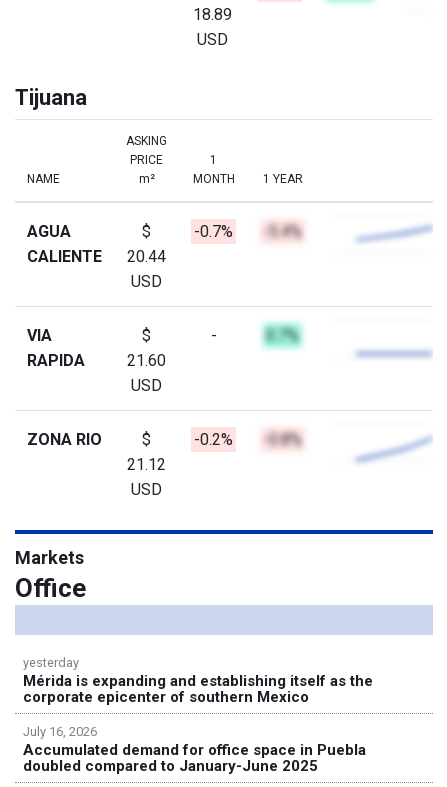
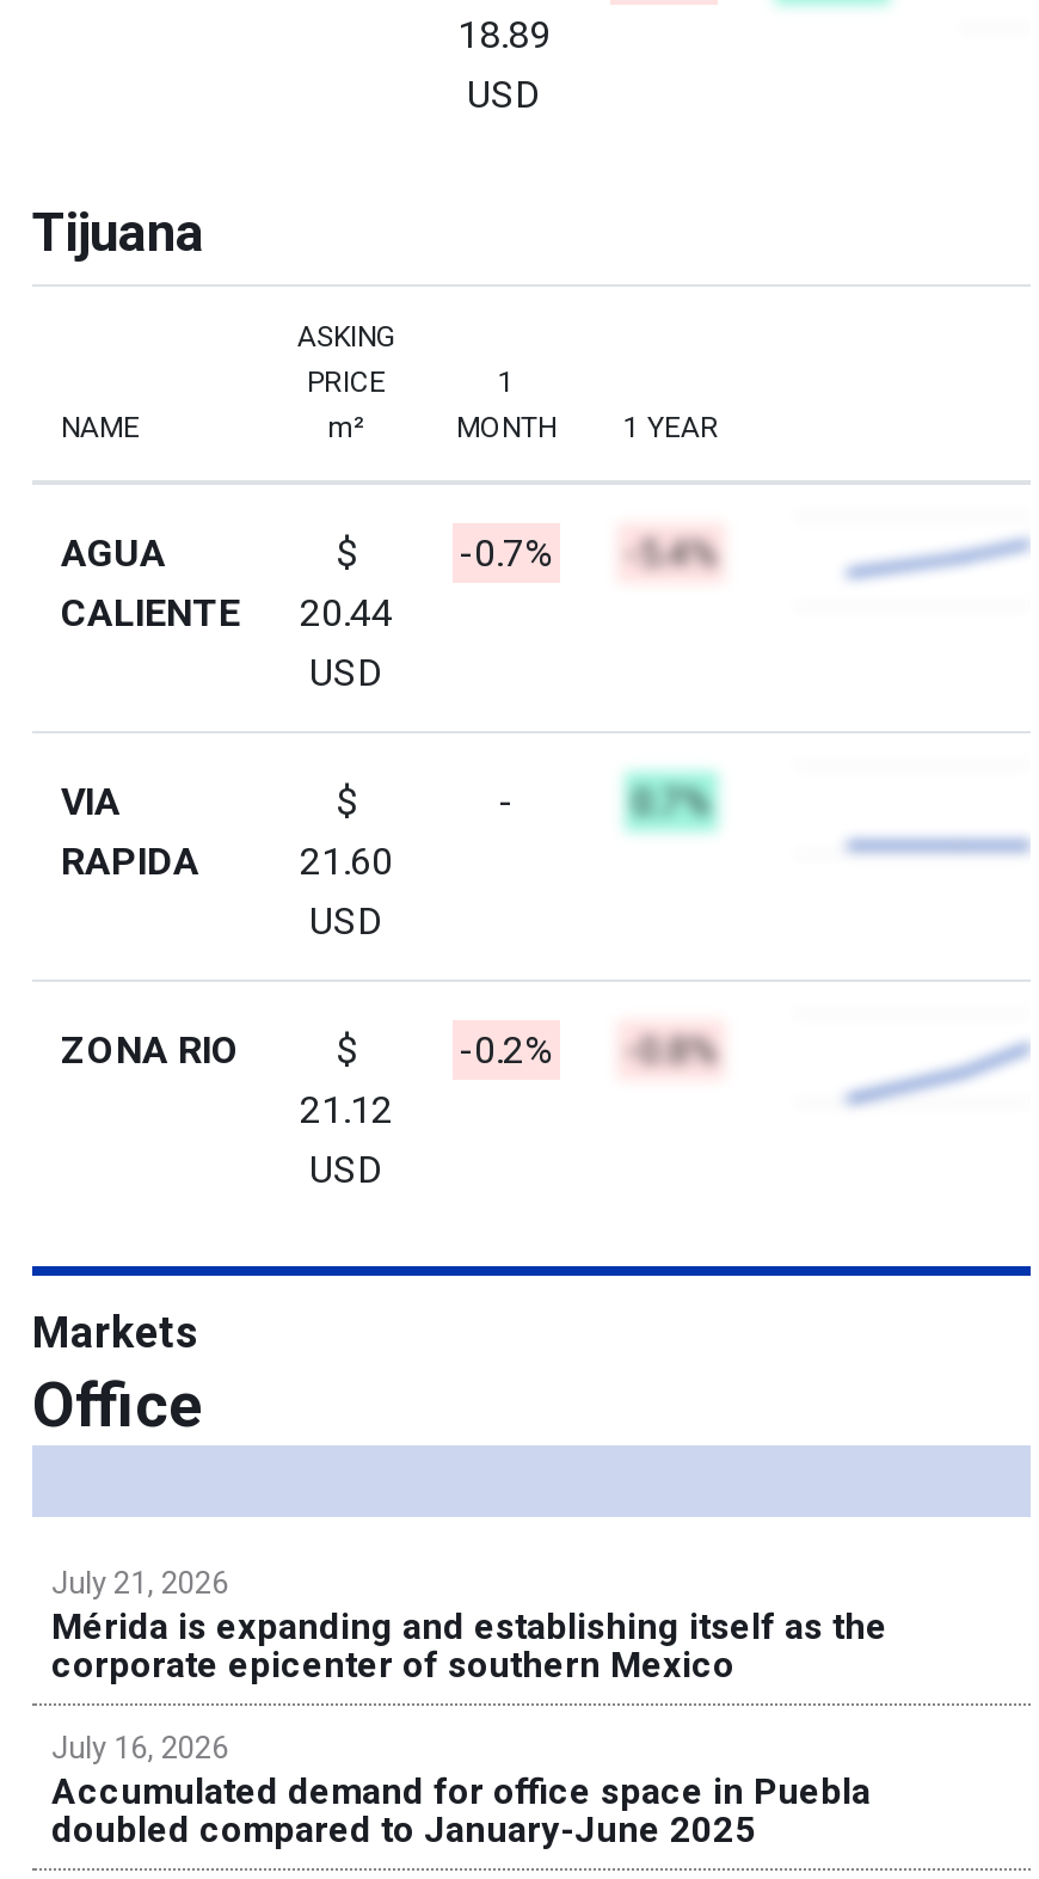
[23,655,79,670] yesterday -> [51,1565,228,1601] July 21, 2026

